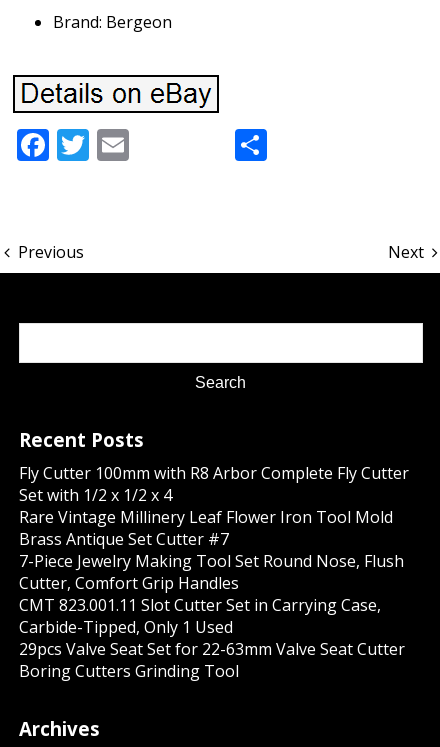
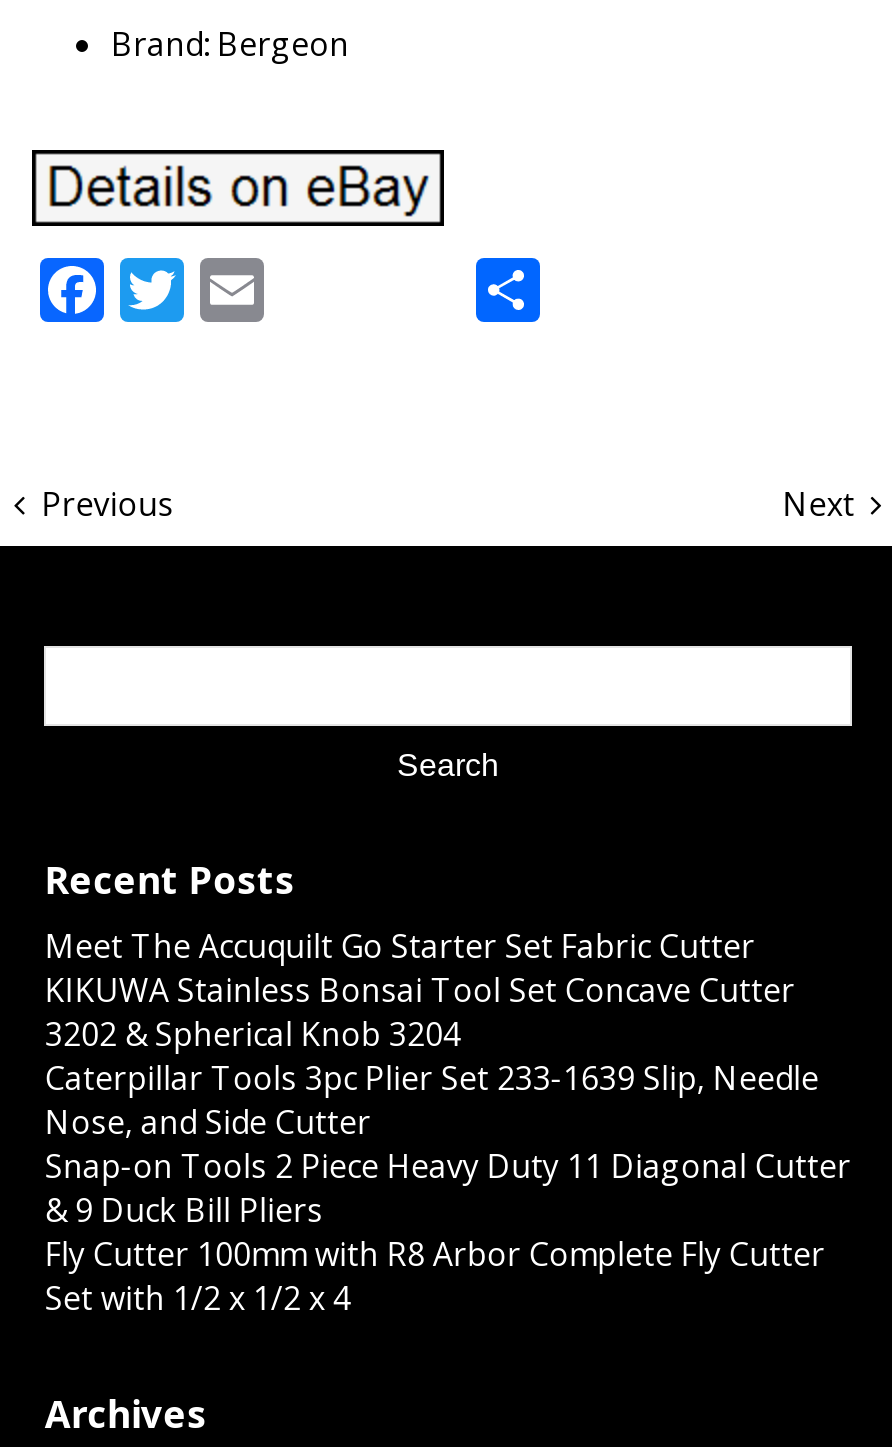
none -> [45,924,851,1232] Meet The Accuquilt Go Starter Set Fabric Cutter | KIKUWA Stainless Bonsai Tool Set Concave Cutter | 3202 & Spherical Knob 3204 | Caterpillar Tools 3pc Plier Set 233-1639 Slip, Needle | Nose, and Side Cutter | Snap-on Tools 2 Piece Heavy Duty 11 Diagonal Cutter | & 9 Duck Bill Pliers
moved [19,462,409,506] -> [45,1232,825,1320]: Fly Cutter 100mm with R8 Arbor Complete Fly Cutter | Set with 1/2 x 1/2 x 4
[19,506,405,682] Rare Vintage Millinery Leaf Flower Iron Tool Mold | Brass Antique Set Cutter #7 | 7-Piece Jewelry Making Tool Set Round Nose, Flush | Cutter, Comfort Grip Handles | CMT 823.001.11 Slot Cutter Set in Carrying Case, | Carbide-Tipped, Only 1 Used | 29pcs Valve Seat Set for 22-63mm Valve Seat Cutter | Boring Cutters Grinding Tool -> none

